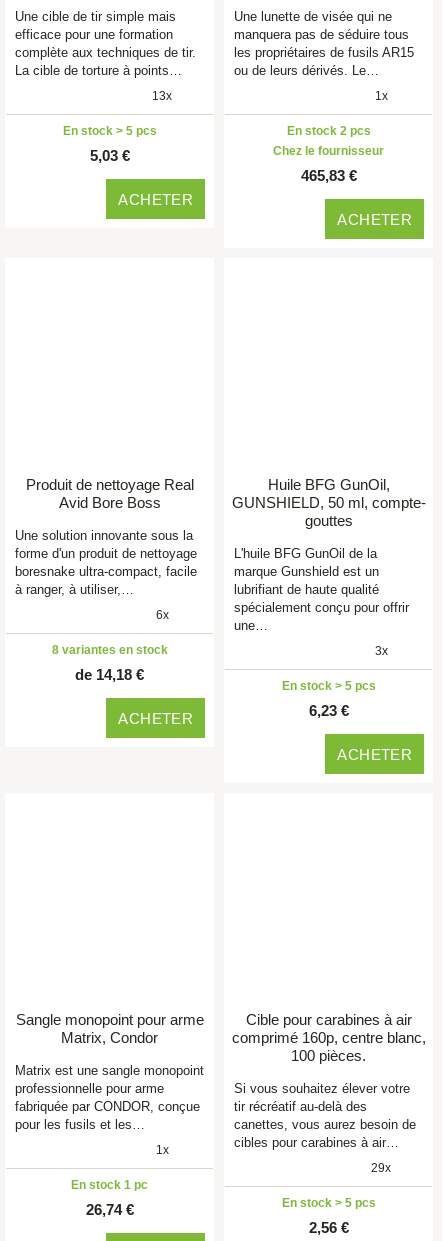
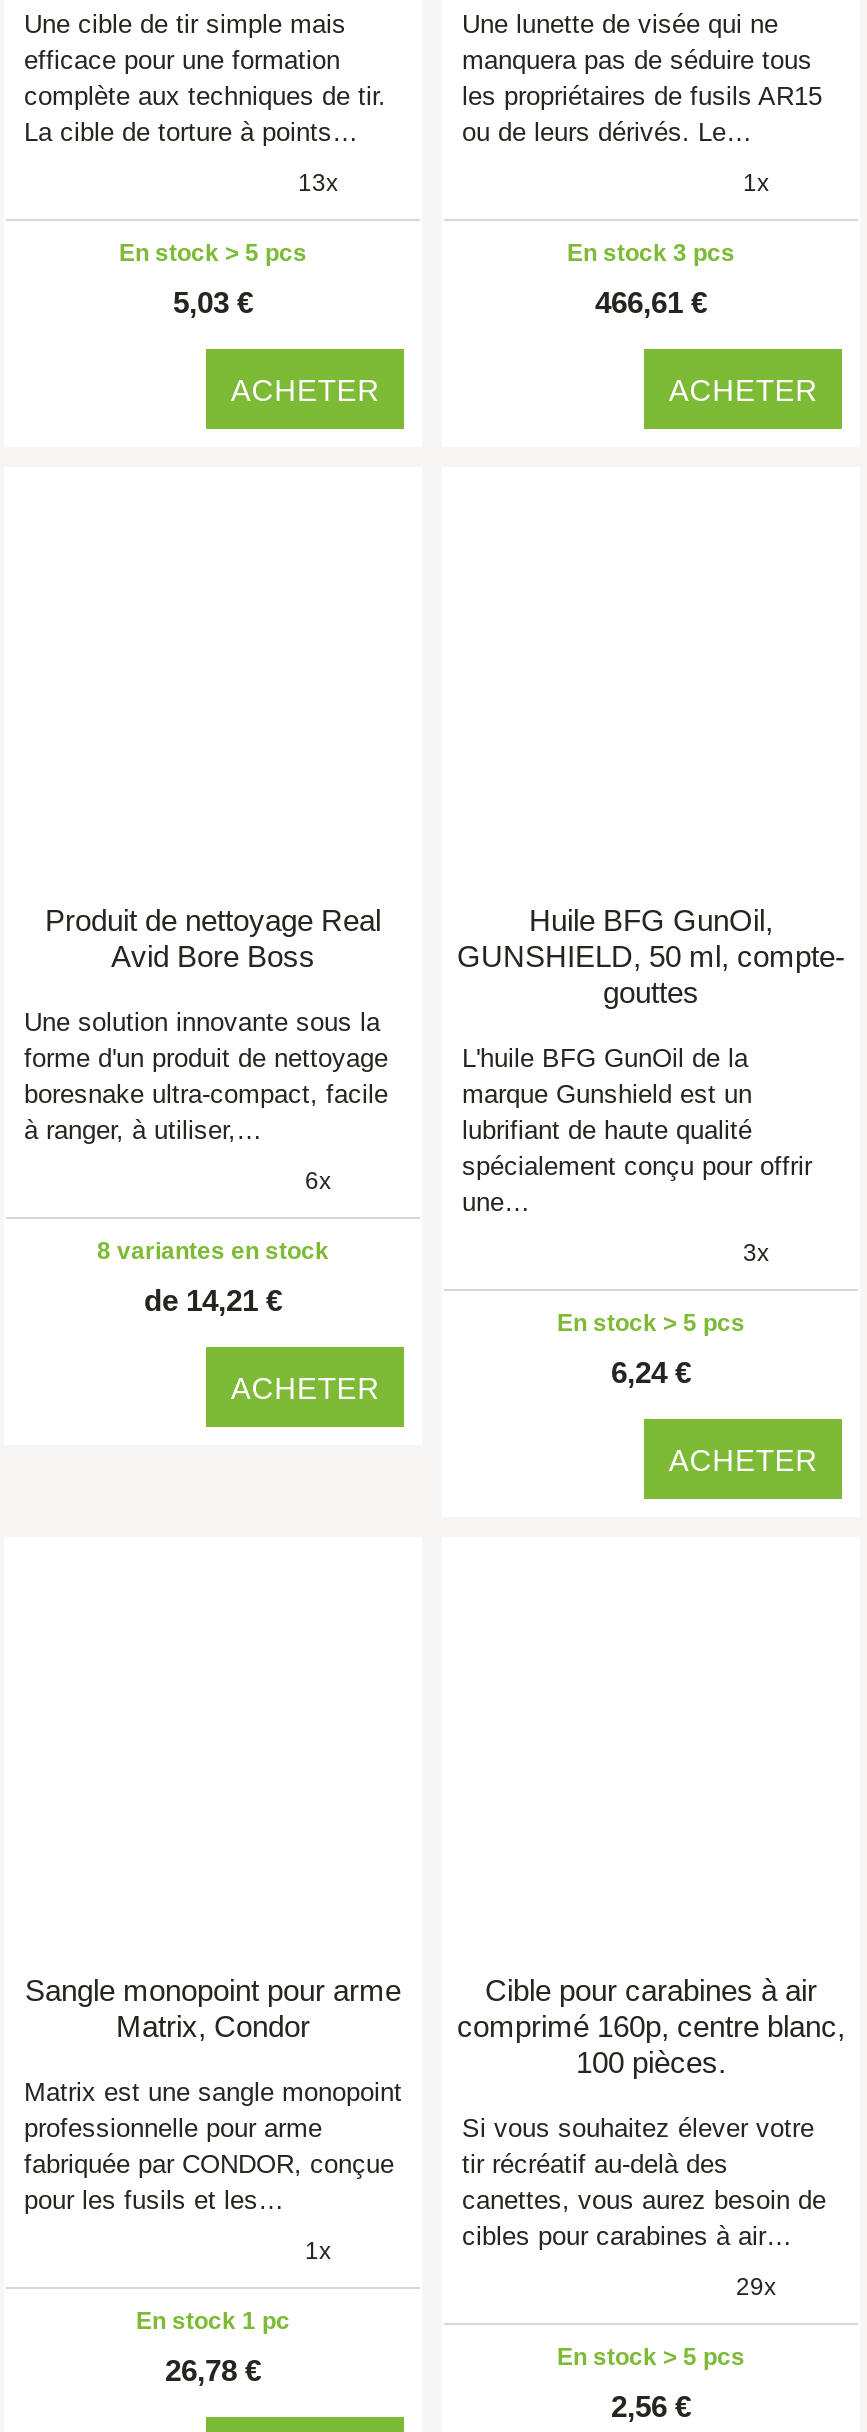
[273,124,384,158] En stock 2 pcs | Chez le fournisseur -> [567,239,735,267] En stock 3 pcs
[300,167,356,184] 465,83 € -> [595,285,707,319] 466,61 €
[75,666,144,683] de 14,18 € -> [144,1283,282,1317] de 14,21 €
[308,702,348,719] 6,23 € -> [611,1355,691,1389] 6,24 €
[85,1201,133,1218] 26,74 € -> [165,2353,261,2387] 26,78 €

